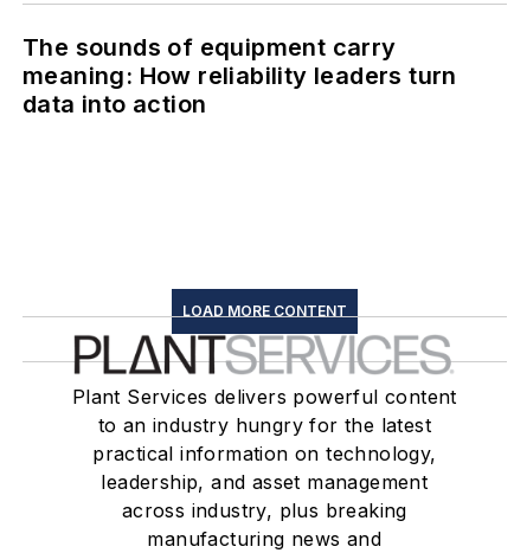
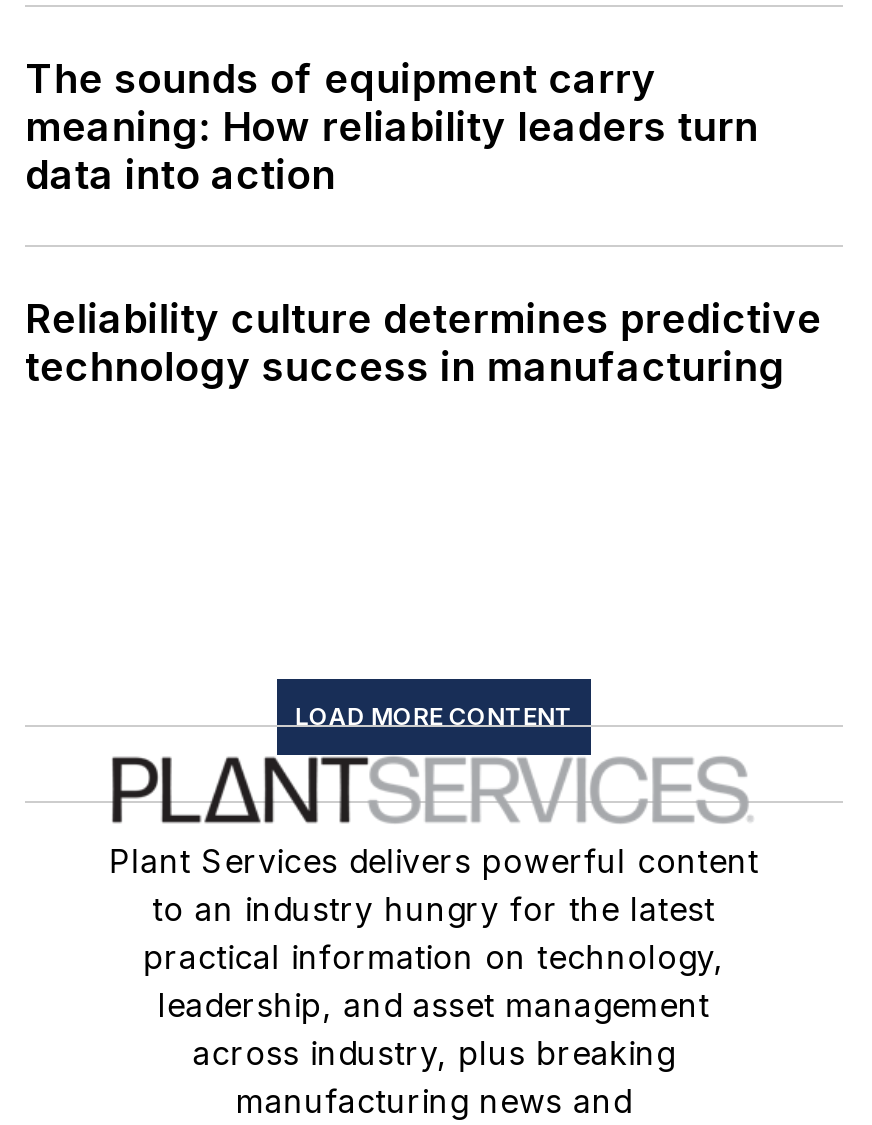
none -> [25,294,822,390] Reliability culture determines predictive | technology success in manufacturing

